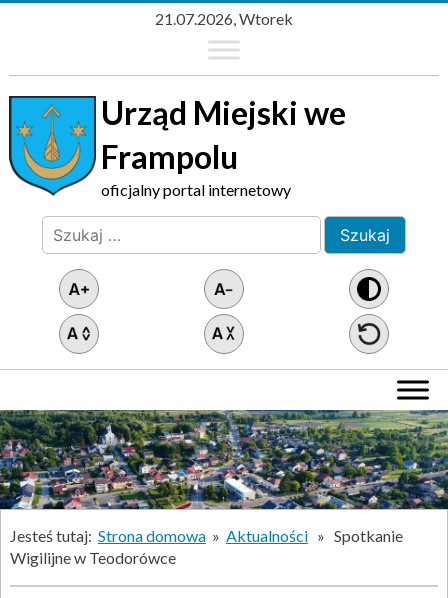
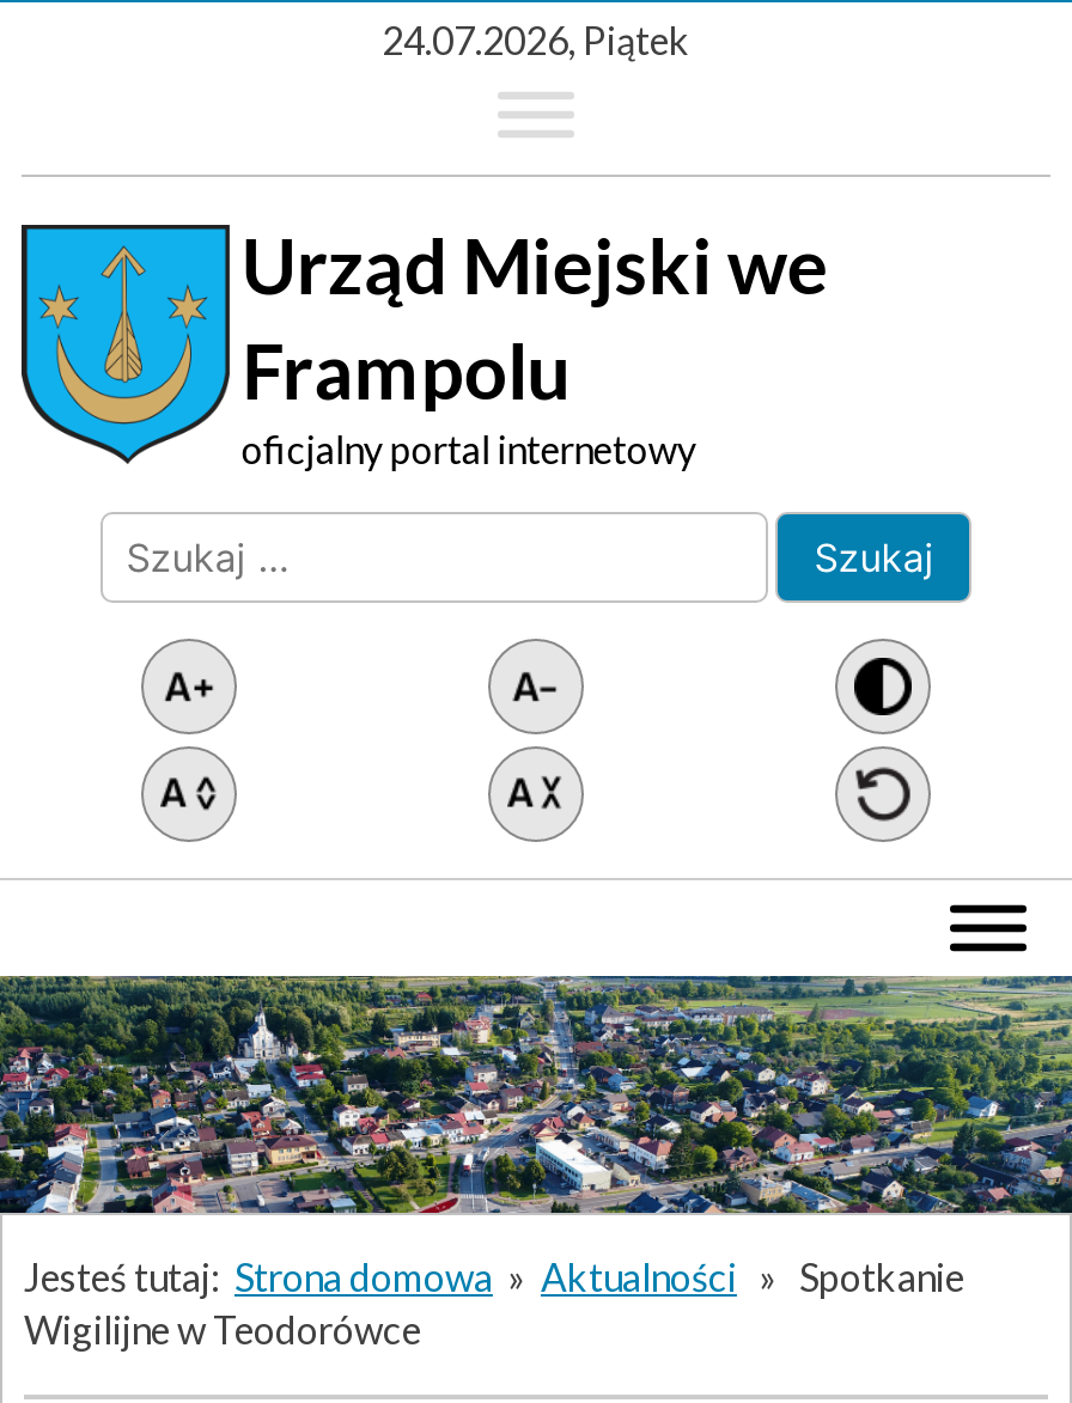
[155,9,293,28] 21.07.2026, Wtorek -> [382,17,690,62] 24.07.2026, Piątek

